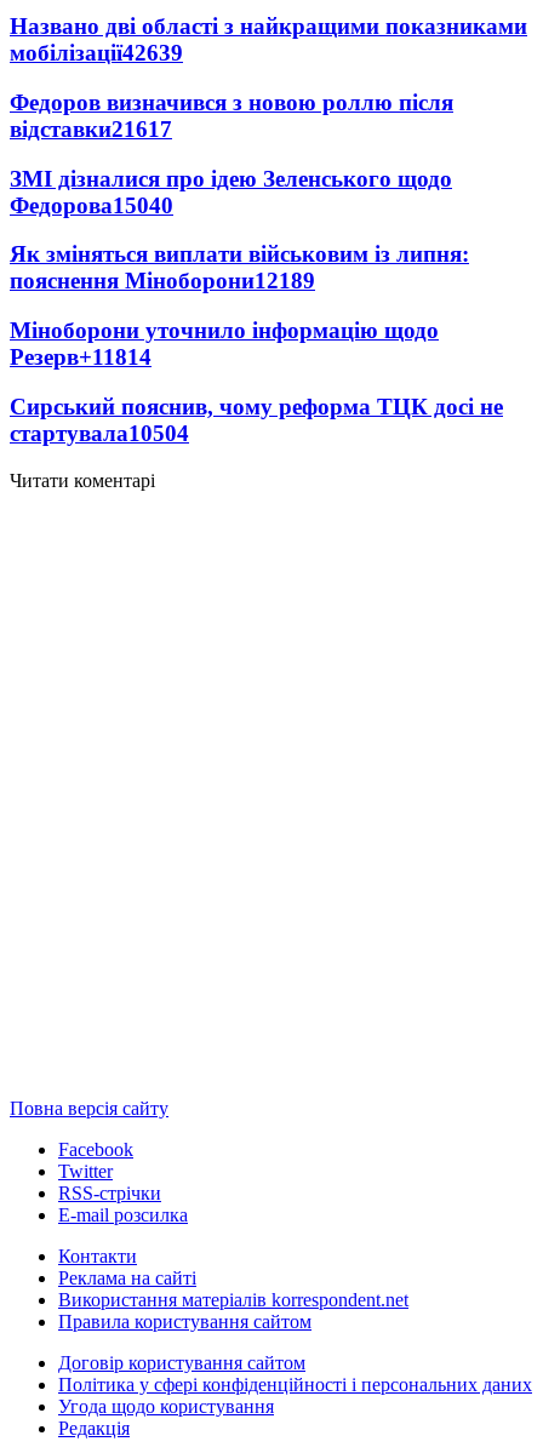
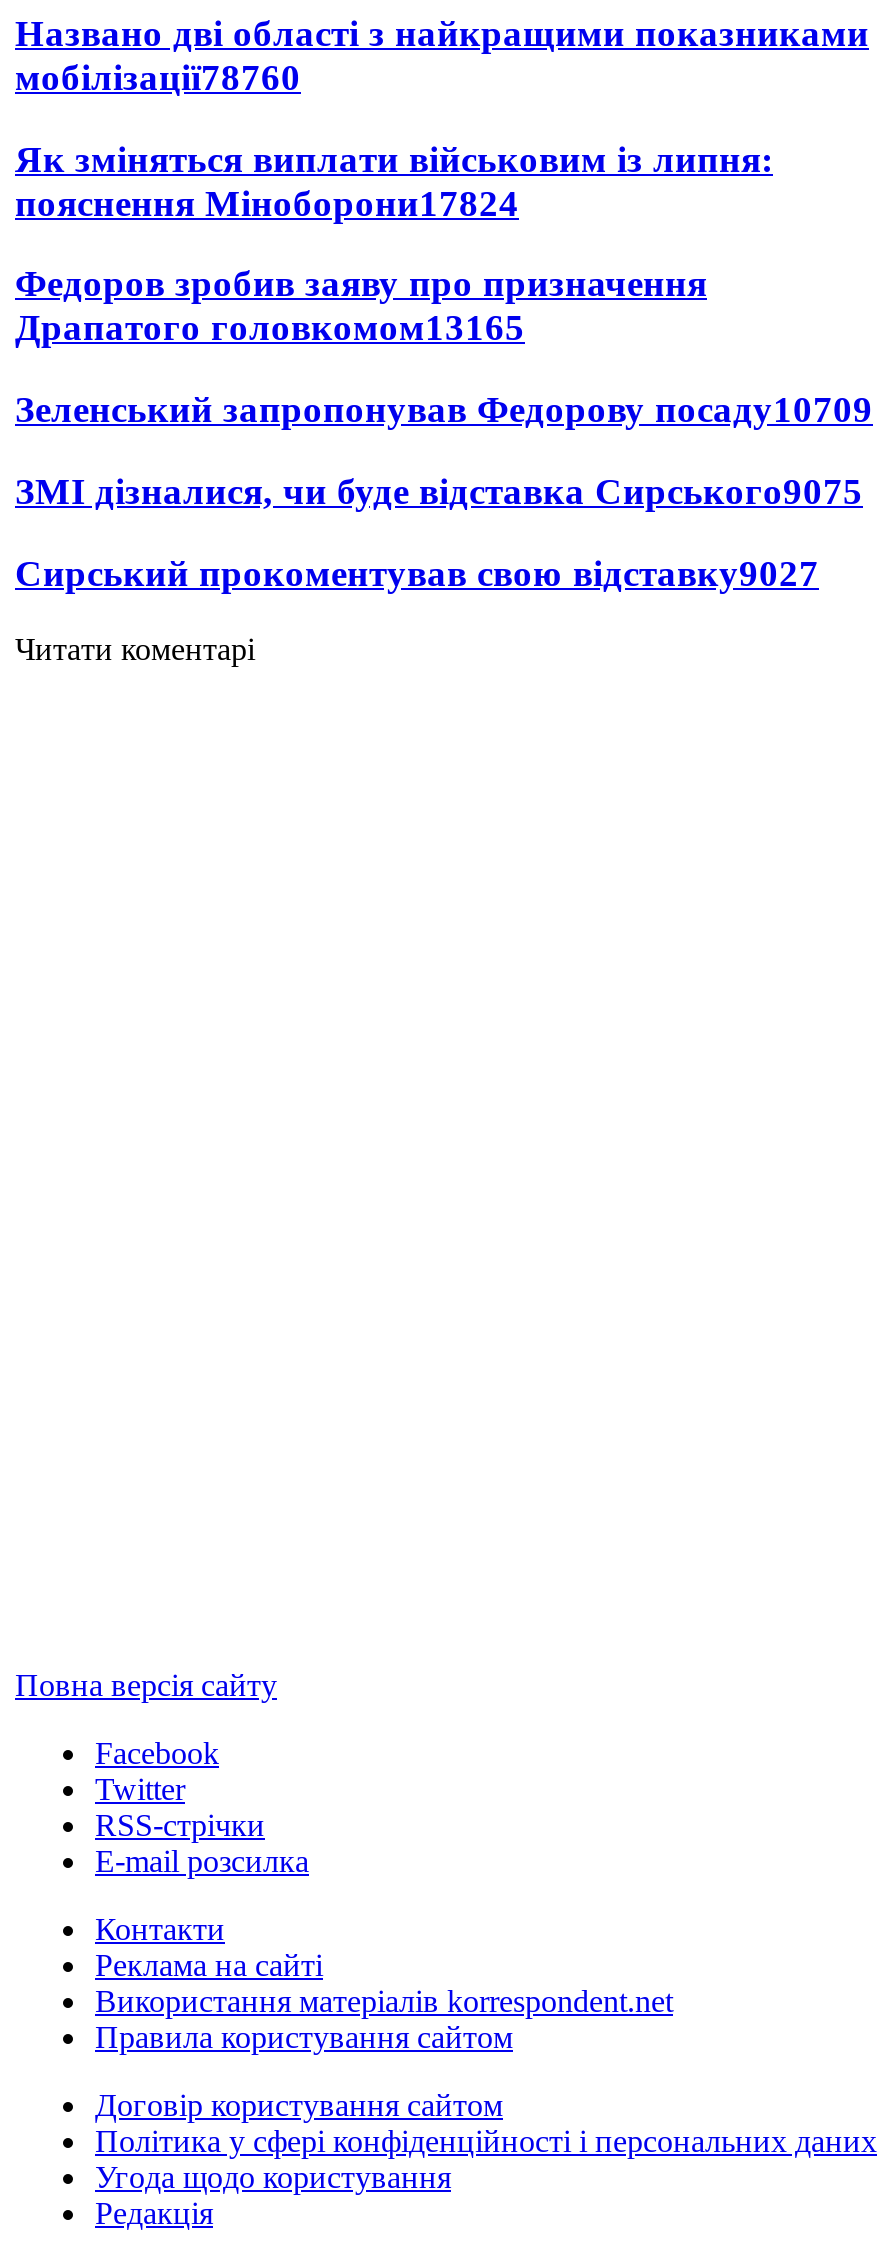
[10,40,453,218] мобілізації42639 | Федоров визначився з новою роллю після | відставки21617 | ЗМІ дізналися про ідею Зеленського щодо | Федорова15040 -> [15,56,301,98] мобілізації78760
moved [10,242,469,267] -> [15,138,773,180]: Як зміняться виплати військовим із липня:
[10,268,503,446] пояснення Міноборони12189 | Міноборони уточнило інформацію щодо | Резерв+11814 | Сирський пояснив, чому реформа ТЦК досі не | стартувала10504 -> [15,182,873,594] пояснення Міноборони17824 | Федоров зробив заяву про призначення | Драпатого головкомом13165 | Зеленський запропонував Федорову посаду10709 | ЗМІ дізналися, чи буде відставка Сирського9075 | Сирський прокоментував свою відставку9027

